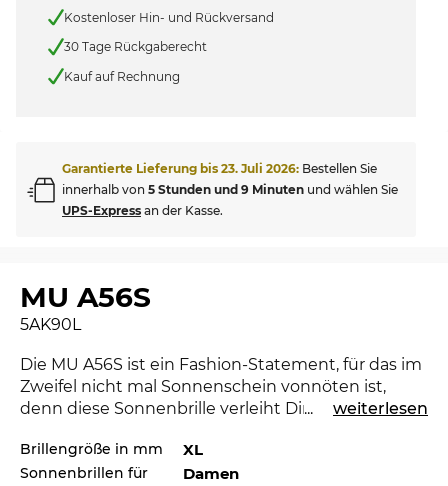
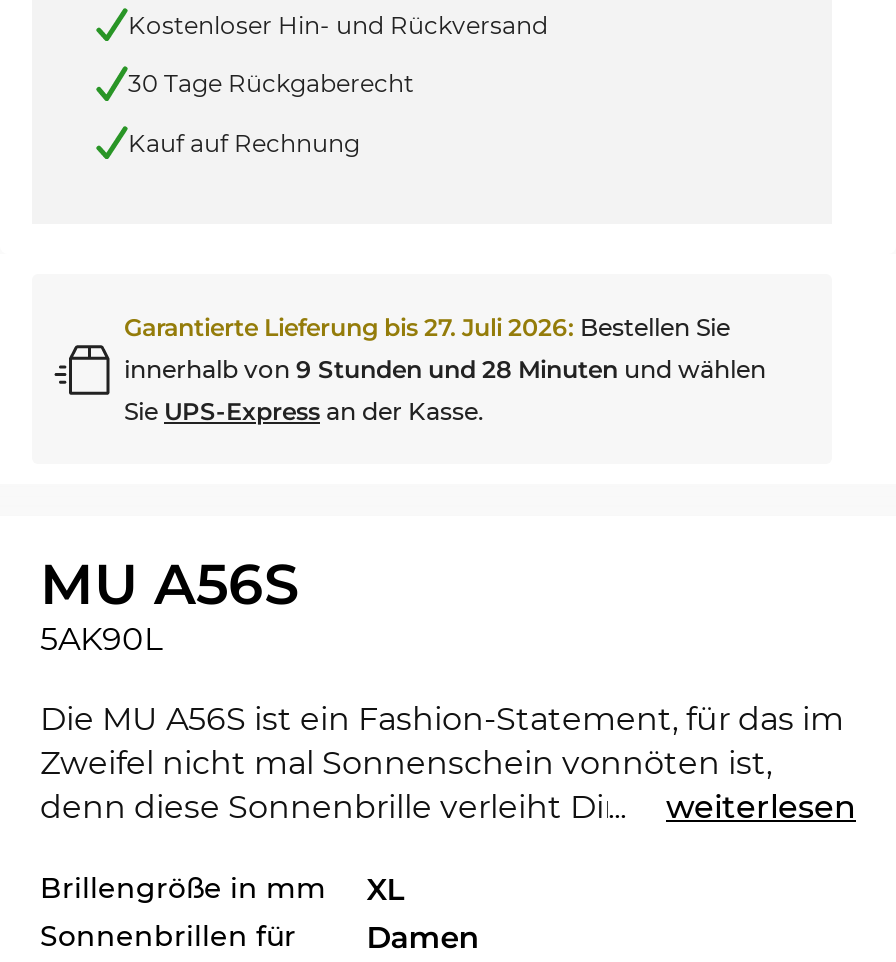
[62,161,398,218] Garantierte Lieferung bis 23. Juli 2026: Bestellen Sie | innerhalb von 5 Stunden und 9 Minuten und wählen Sie | UPS-Express an der Kasse. -> [124,313,766,427] Garantierte Lieferung bis 27. Juli 2026: Bestellen Sie | innerhalb von 9 Stunden und 28 Minuten und wählen | Sie UPS-Express an der Kasse.

